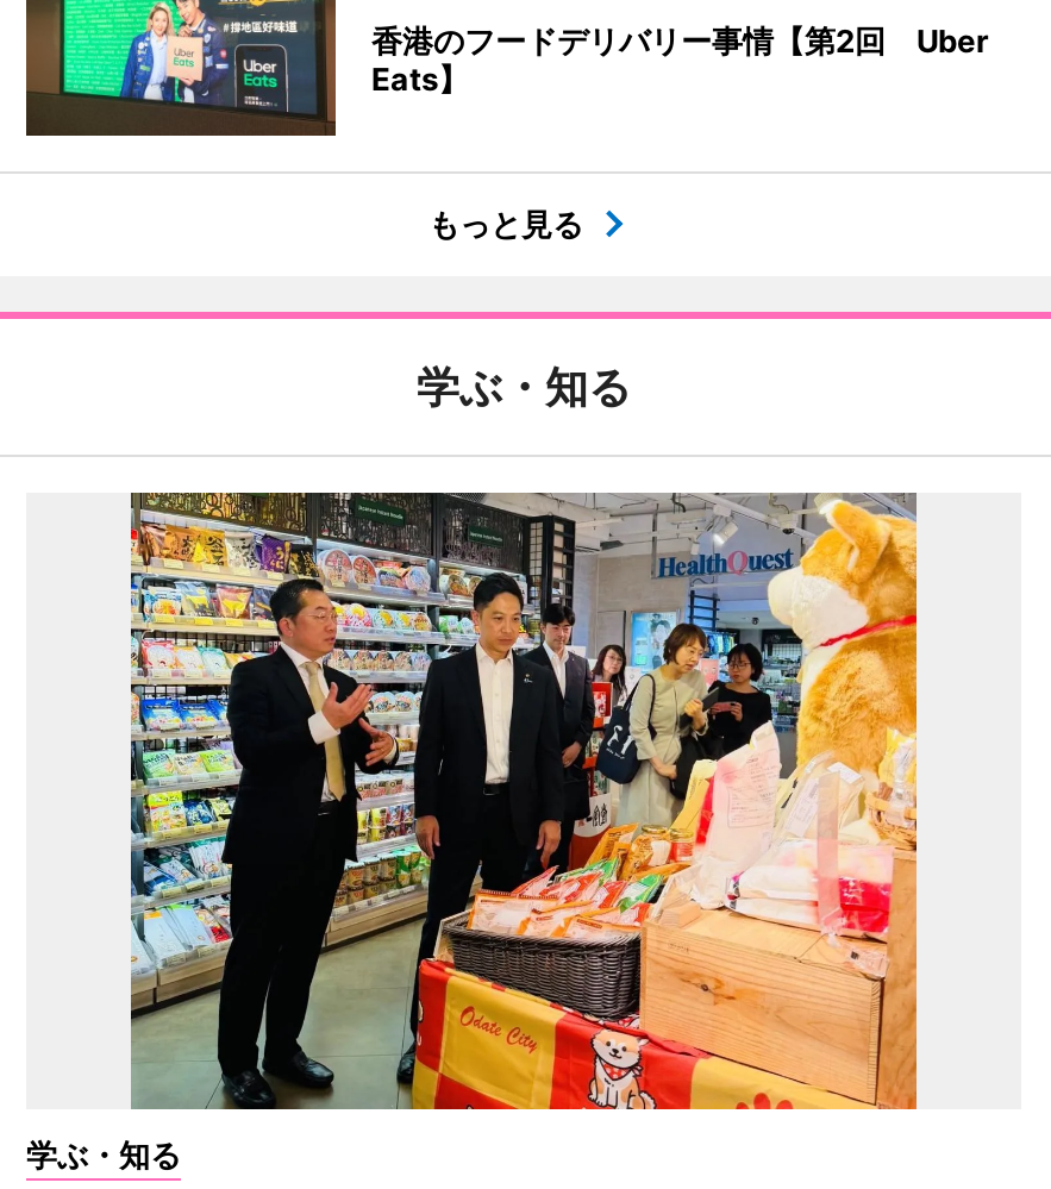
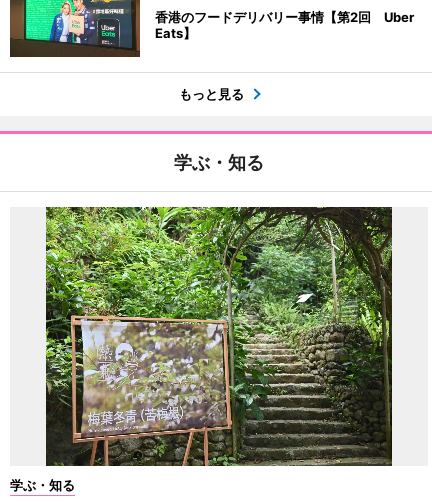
[112,490,936,1112] [image] -> [45,206,393,467] [image]

